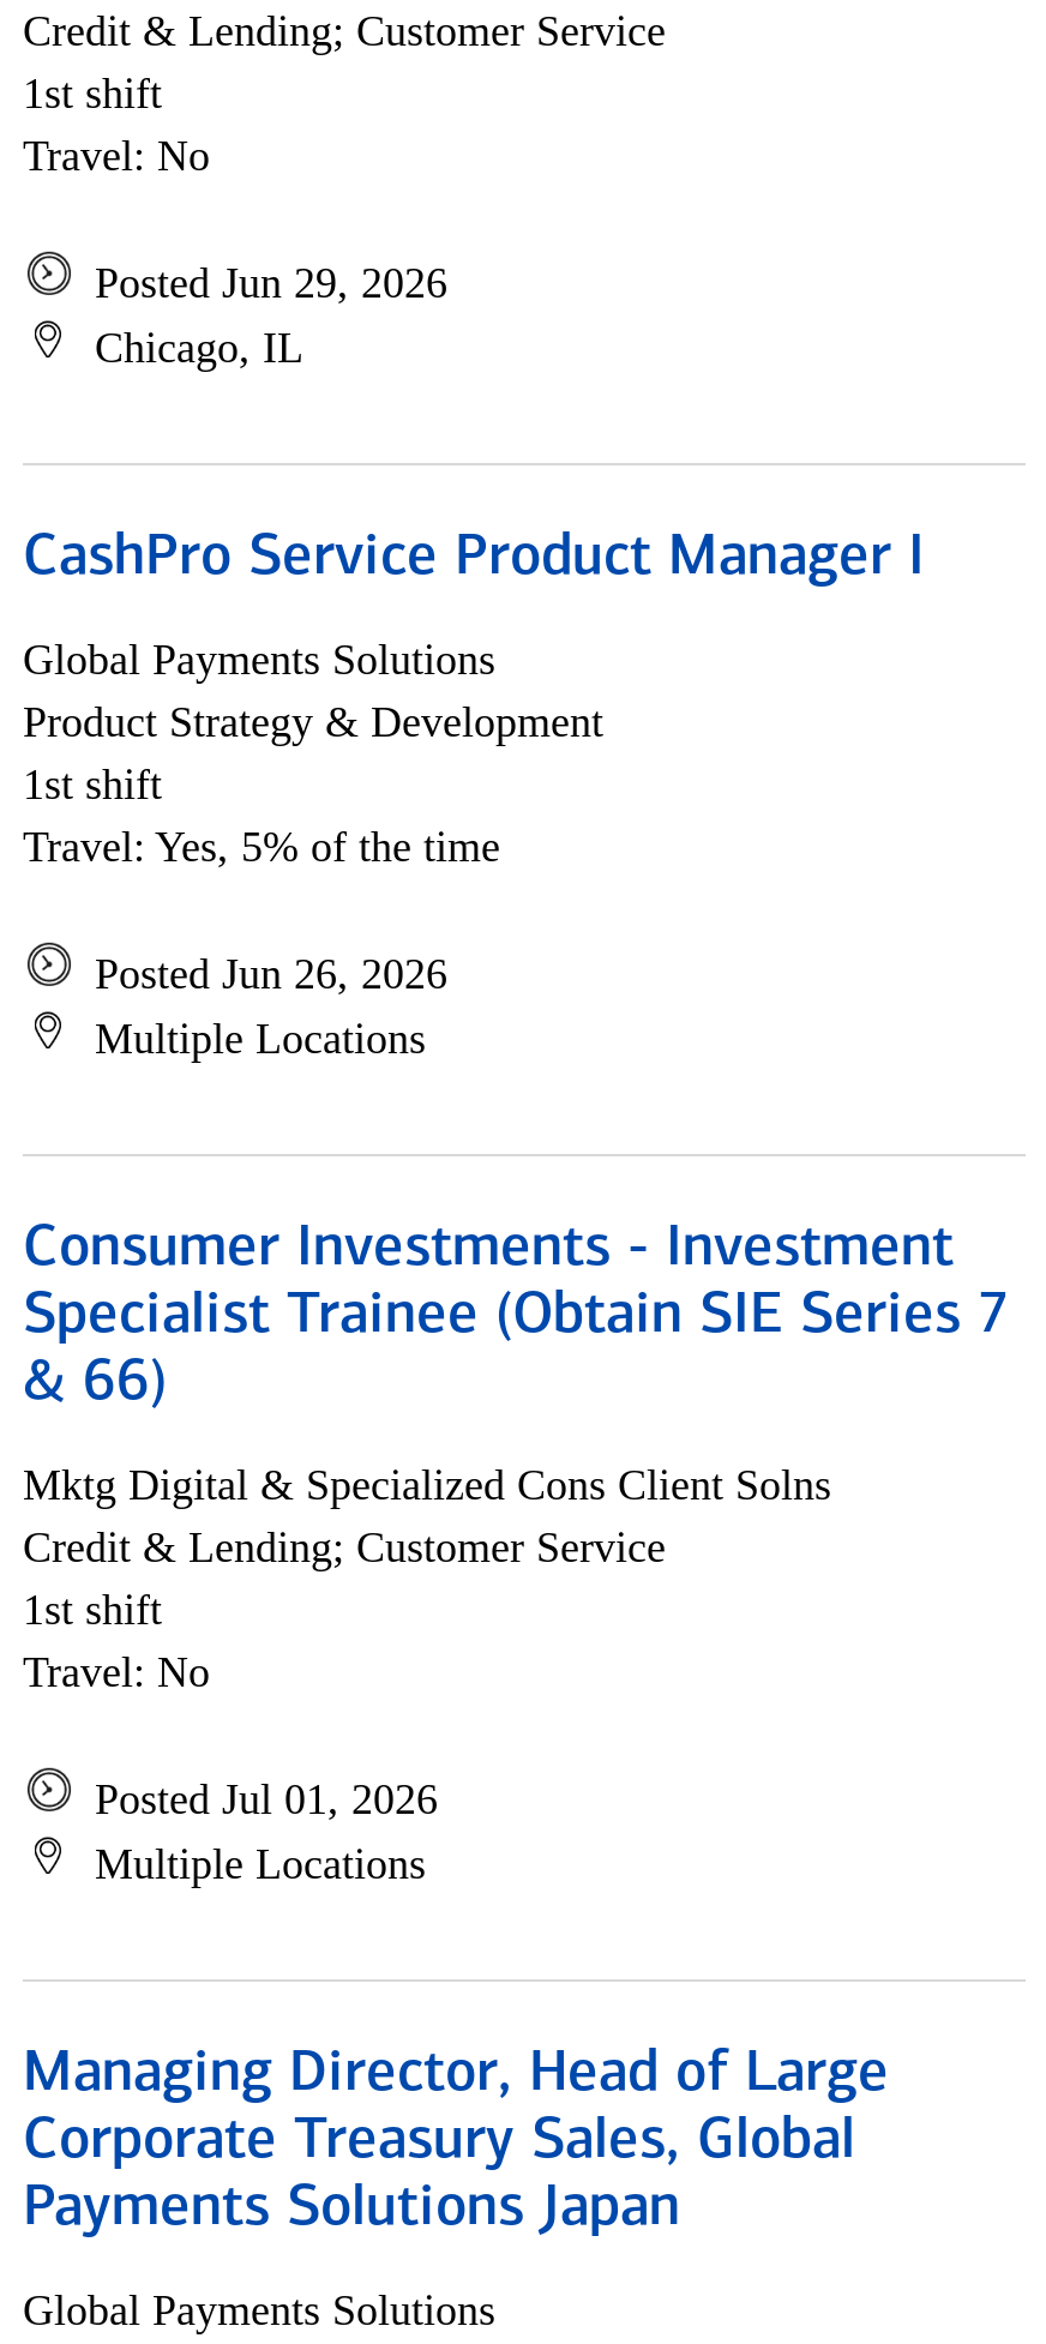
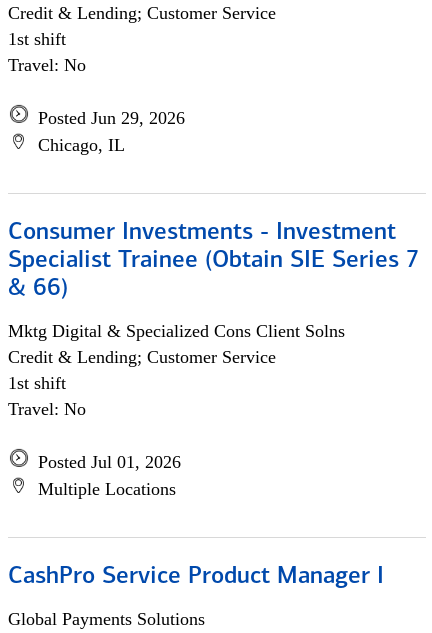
moved [23,530,925,588] -> [8,565,384,589]: CashPro Service Product Manager I
[23,636,603,1063] Global Payments Solutions | Product Strategy & Development | 1st shift | Travel: Yes, 5% of the time | Posted Jun 26, 2026 | Multiple Locations -> none
[23,2047,889,2238] Managing Director, Head of Large | Corporate Treasury Sales, Global | Payments Solutions Japan -> none

